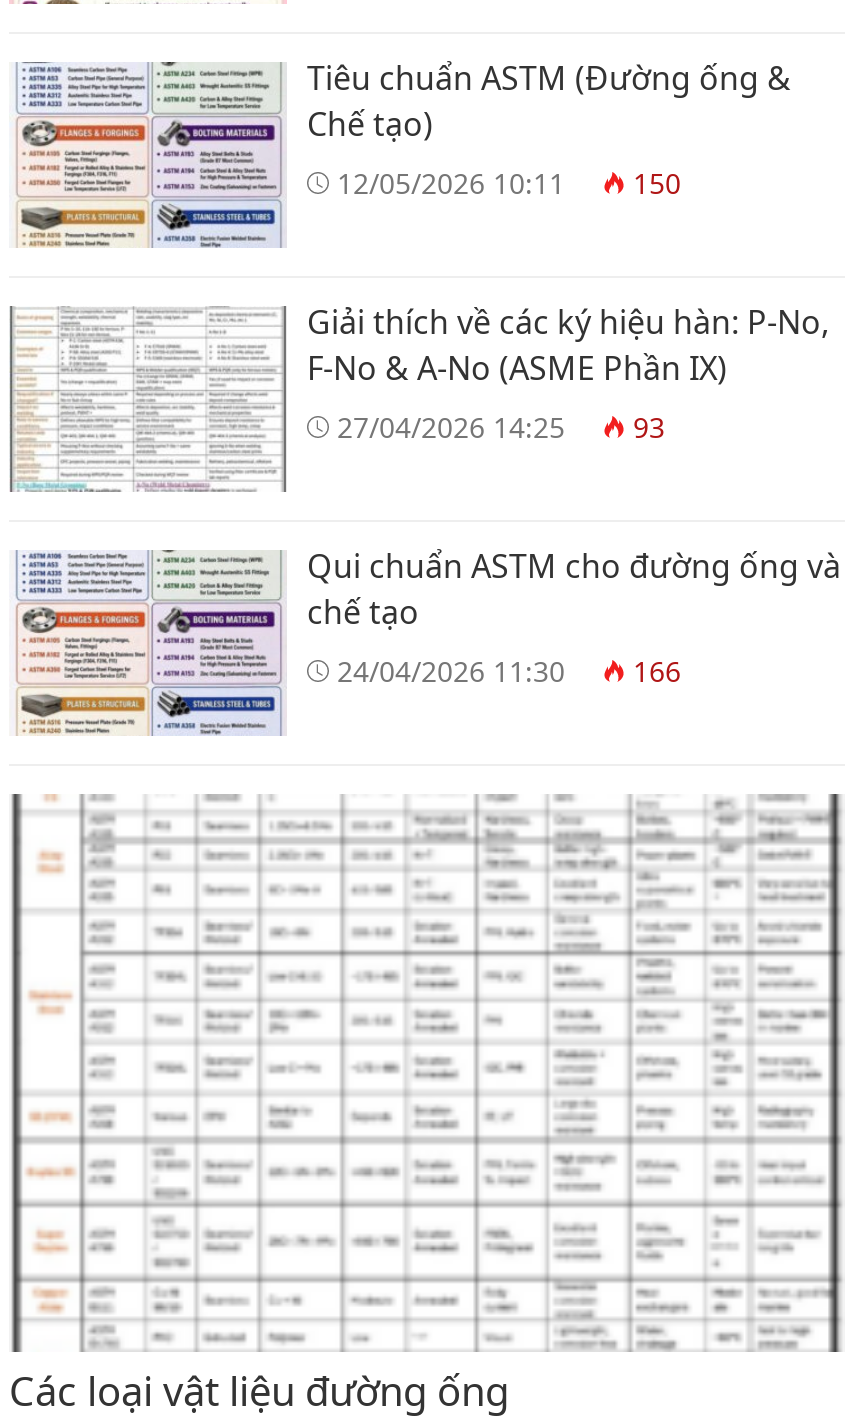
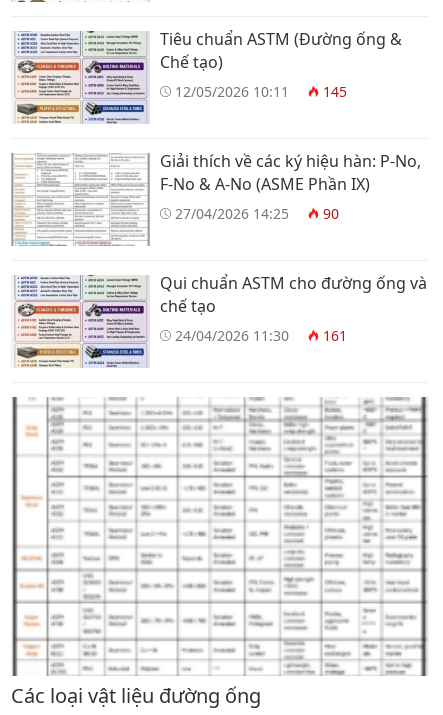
[329,164,681,202] 12/05/2026 10:11 150 -> [171,82,347,101] 12/05/2026 10:11 145
[329,408,665,446] 27/04/2026 14:25 93 -> [171,204,339,223] 27/04/2026 14:25 90
[329,652,681,690] 24/04/2026 11:30 166 -> [171,326,347,345] 24/04/2026 11:30 161

